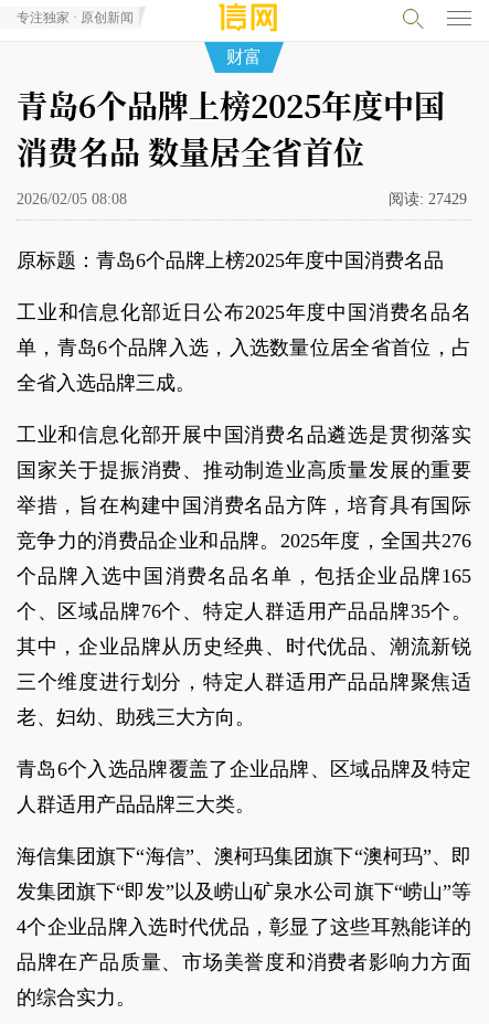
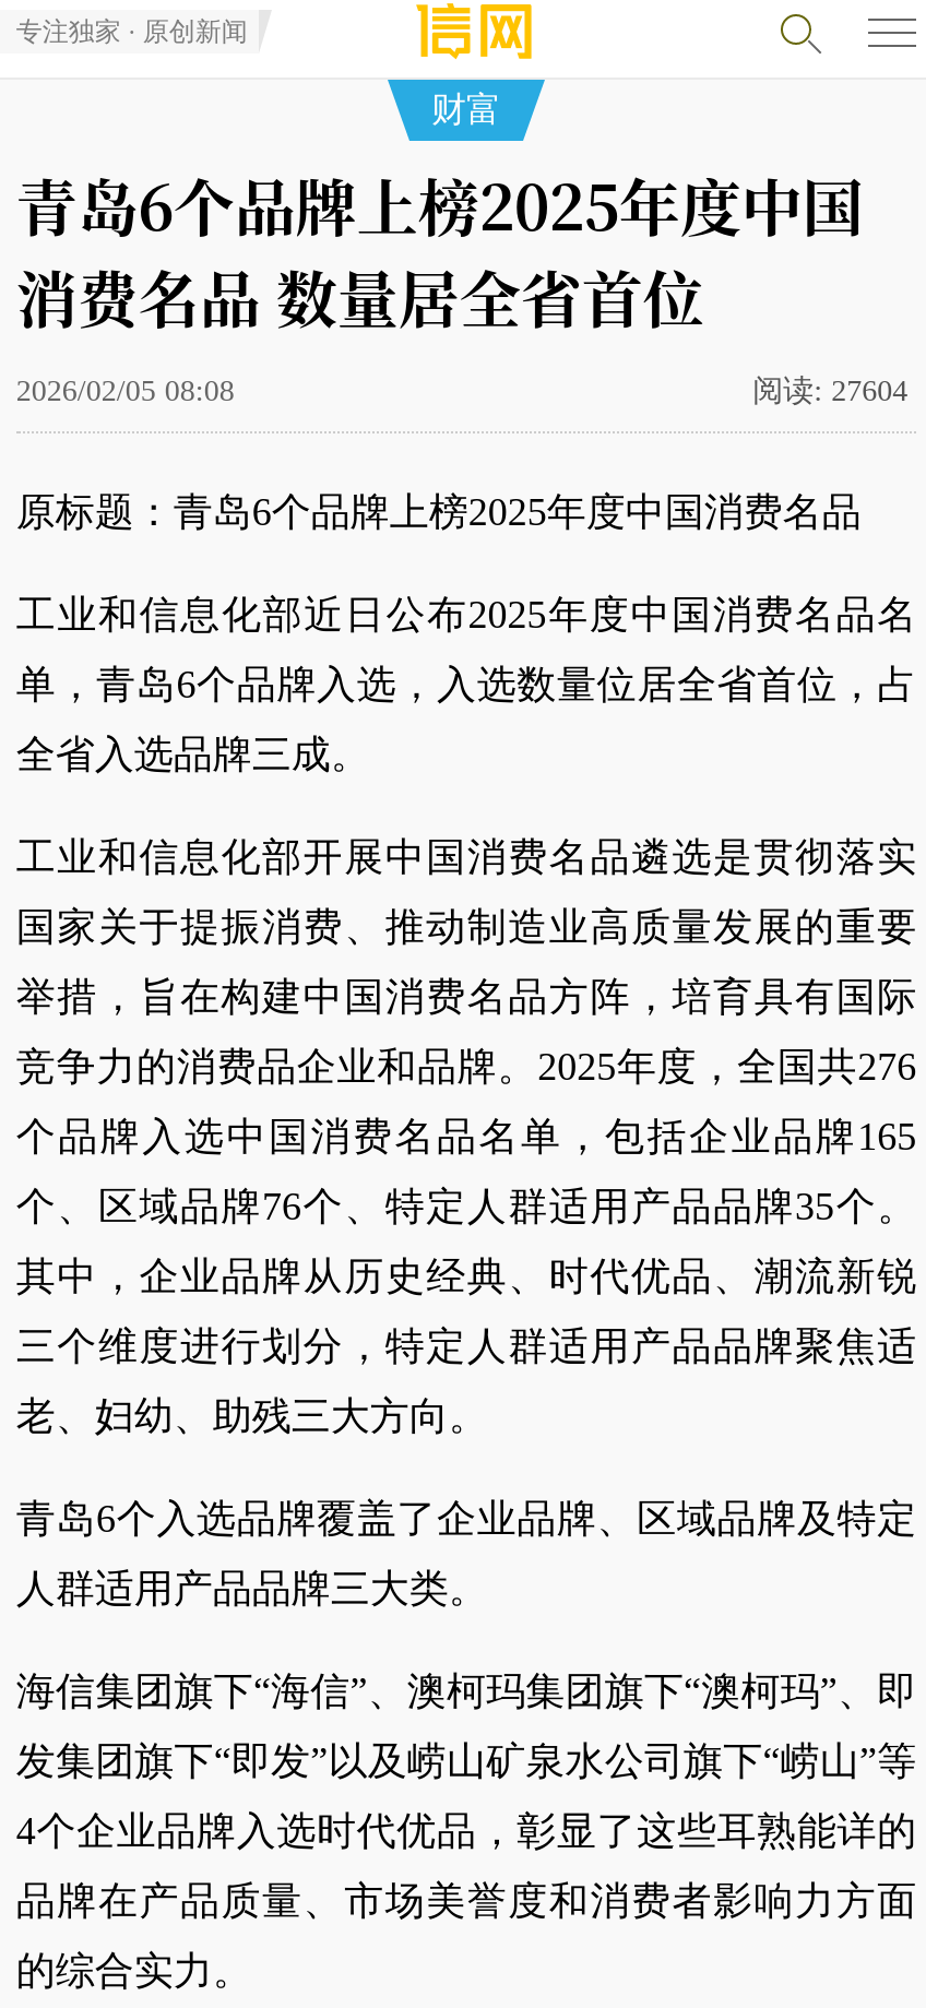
[389,191,467,207] 阅读: 27429 -> [753,375,908,407] 阅读: 27604

